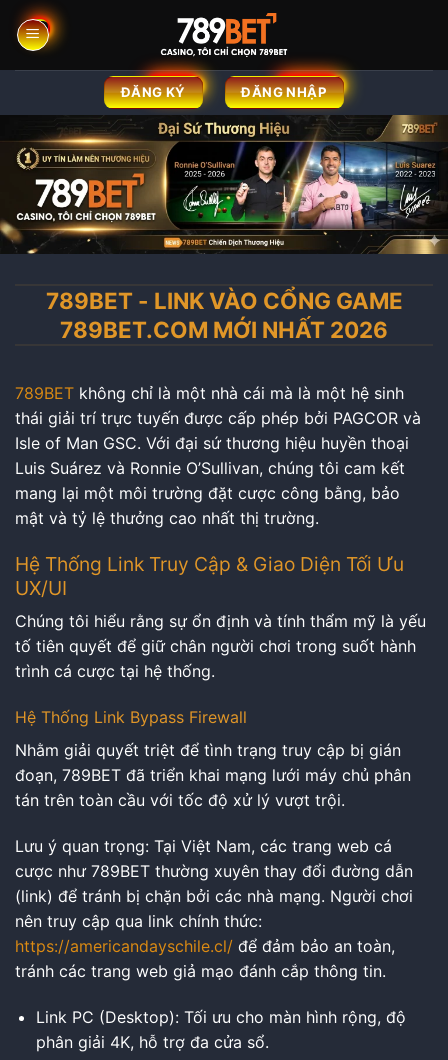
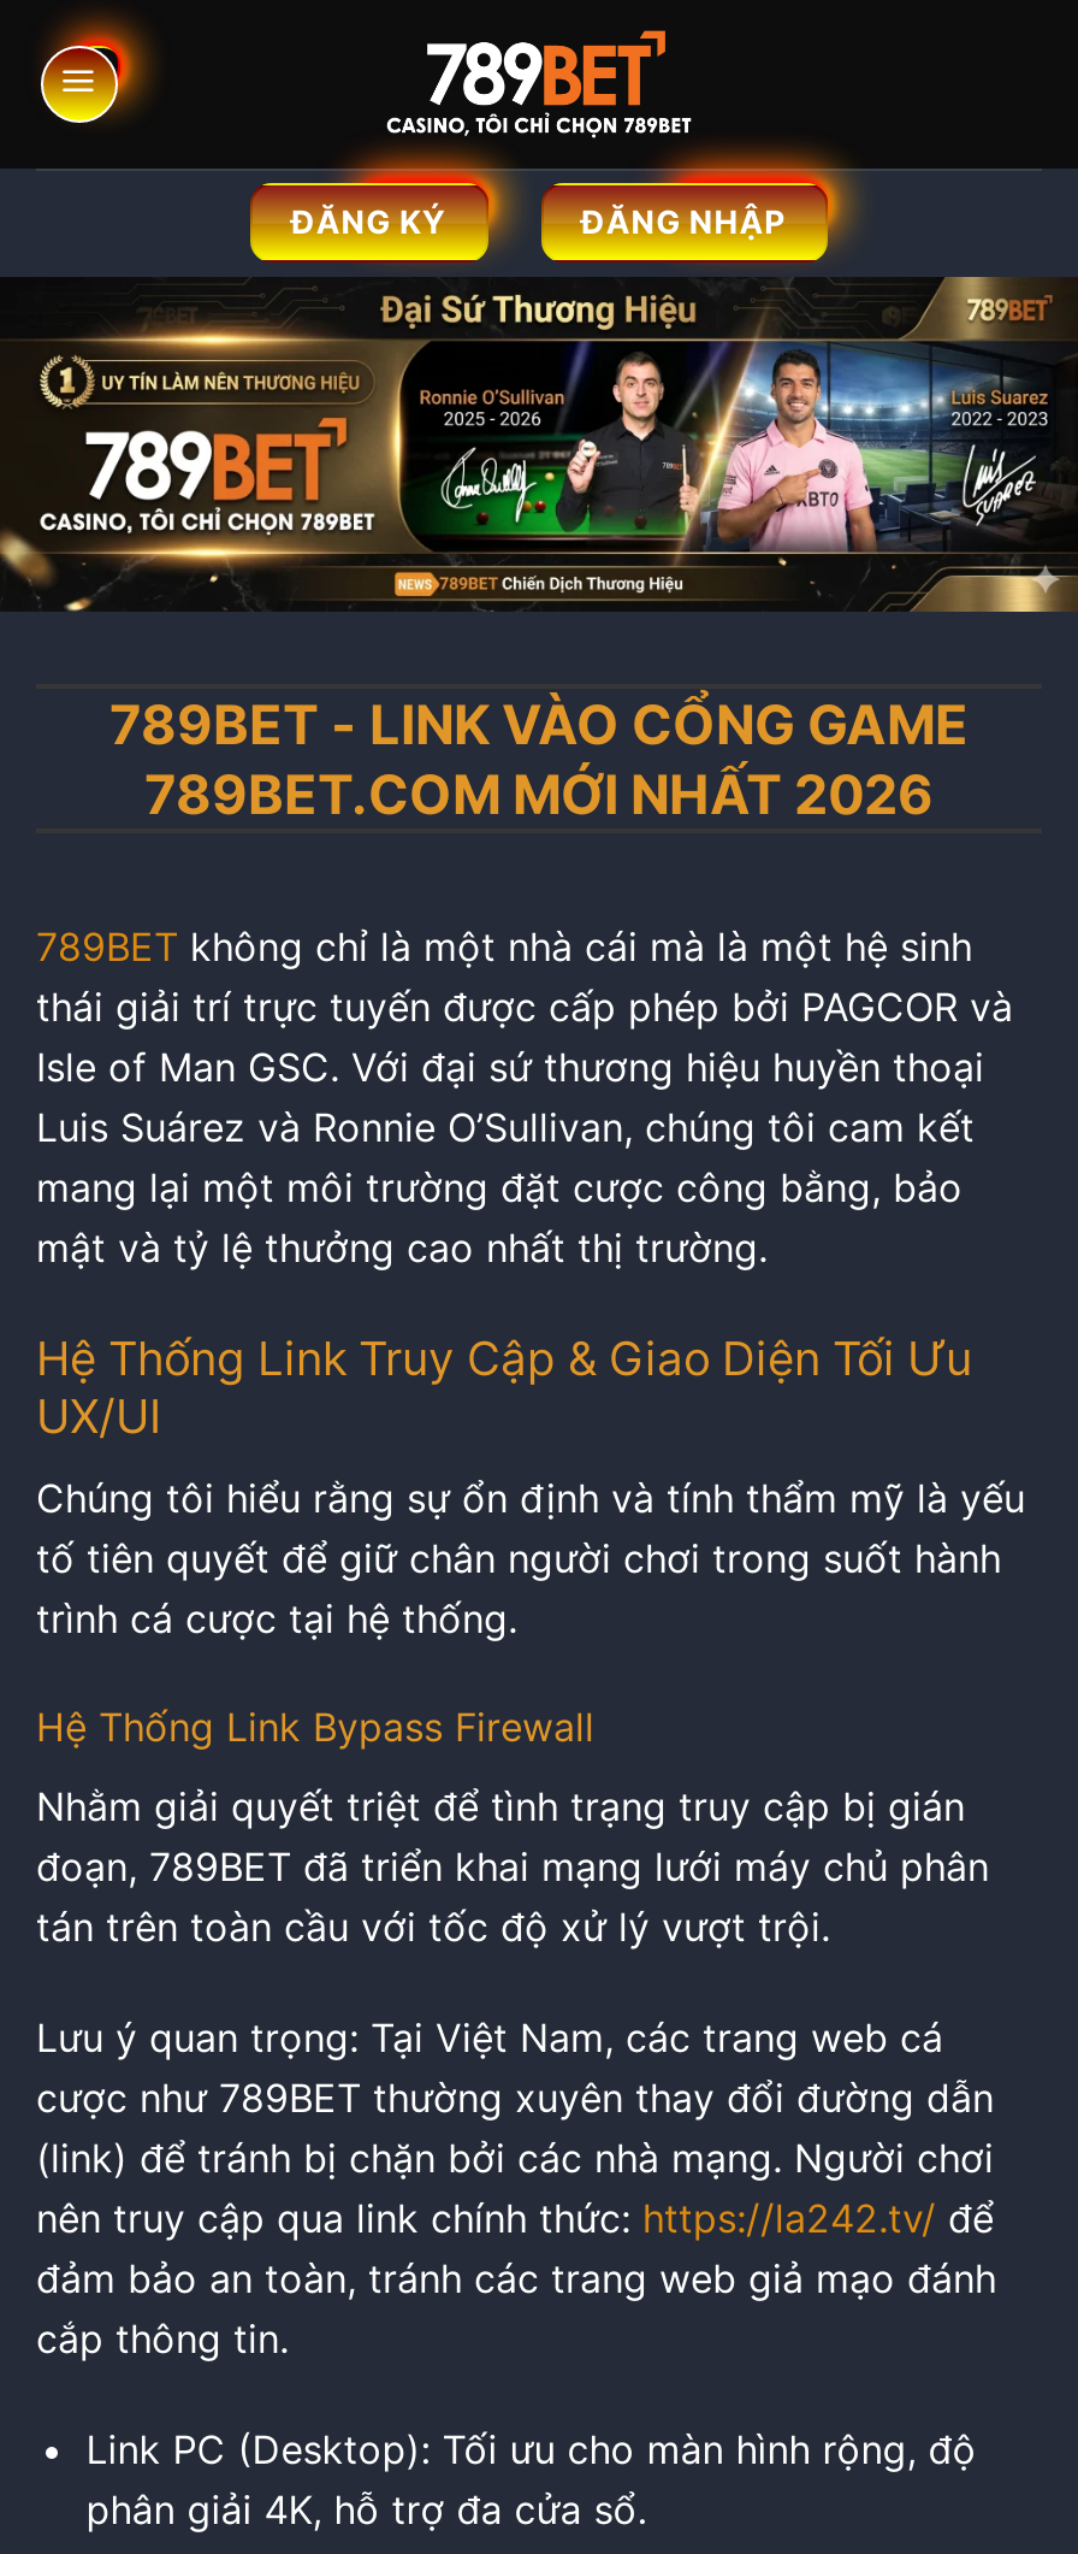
[15,911,395,981] nên truy cập qua link chính thức: | https://americandayschile.cl/ để đảm bảo an toàn, | tránh các trang web giả mạo đánh cắp thông tin. -> [36,2195,996,2363] nên truy cập qua link chính thức: https://la242.tv/ để | đảm bảo an toàn, tránh các trang web giả mạo đánh | cắp thông tin.

